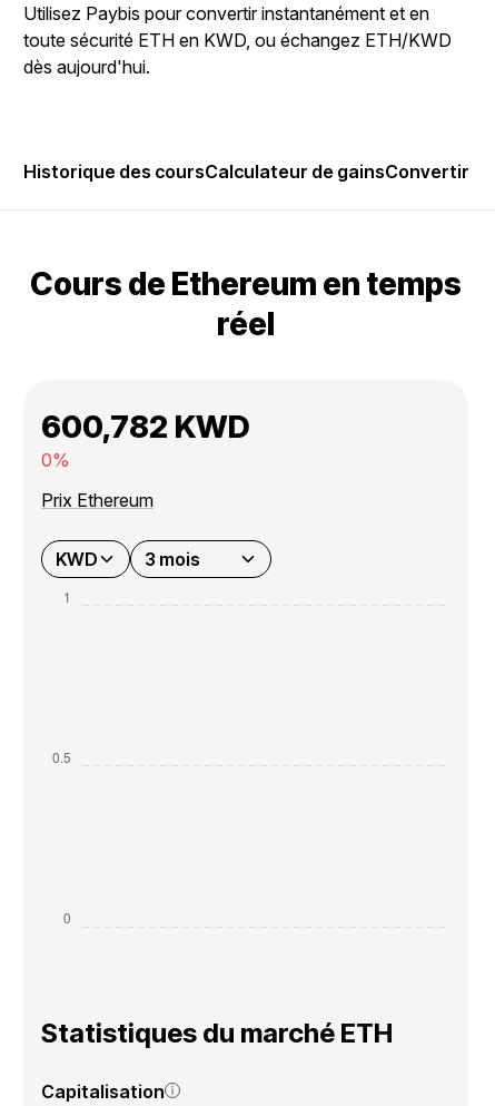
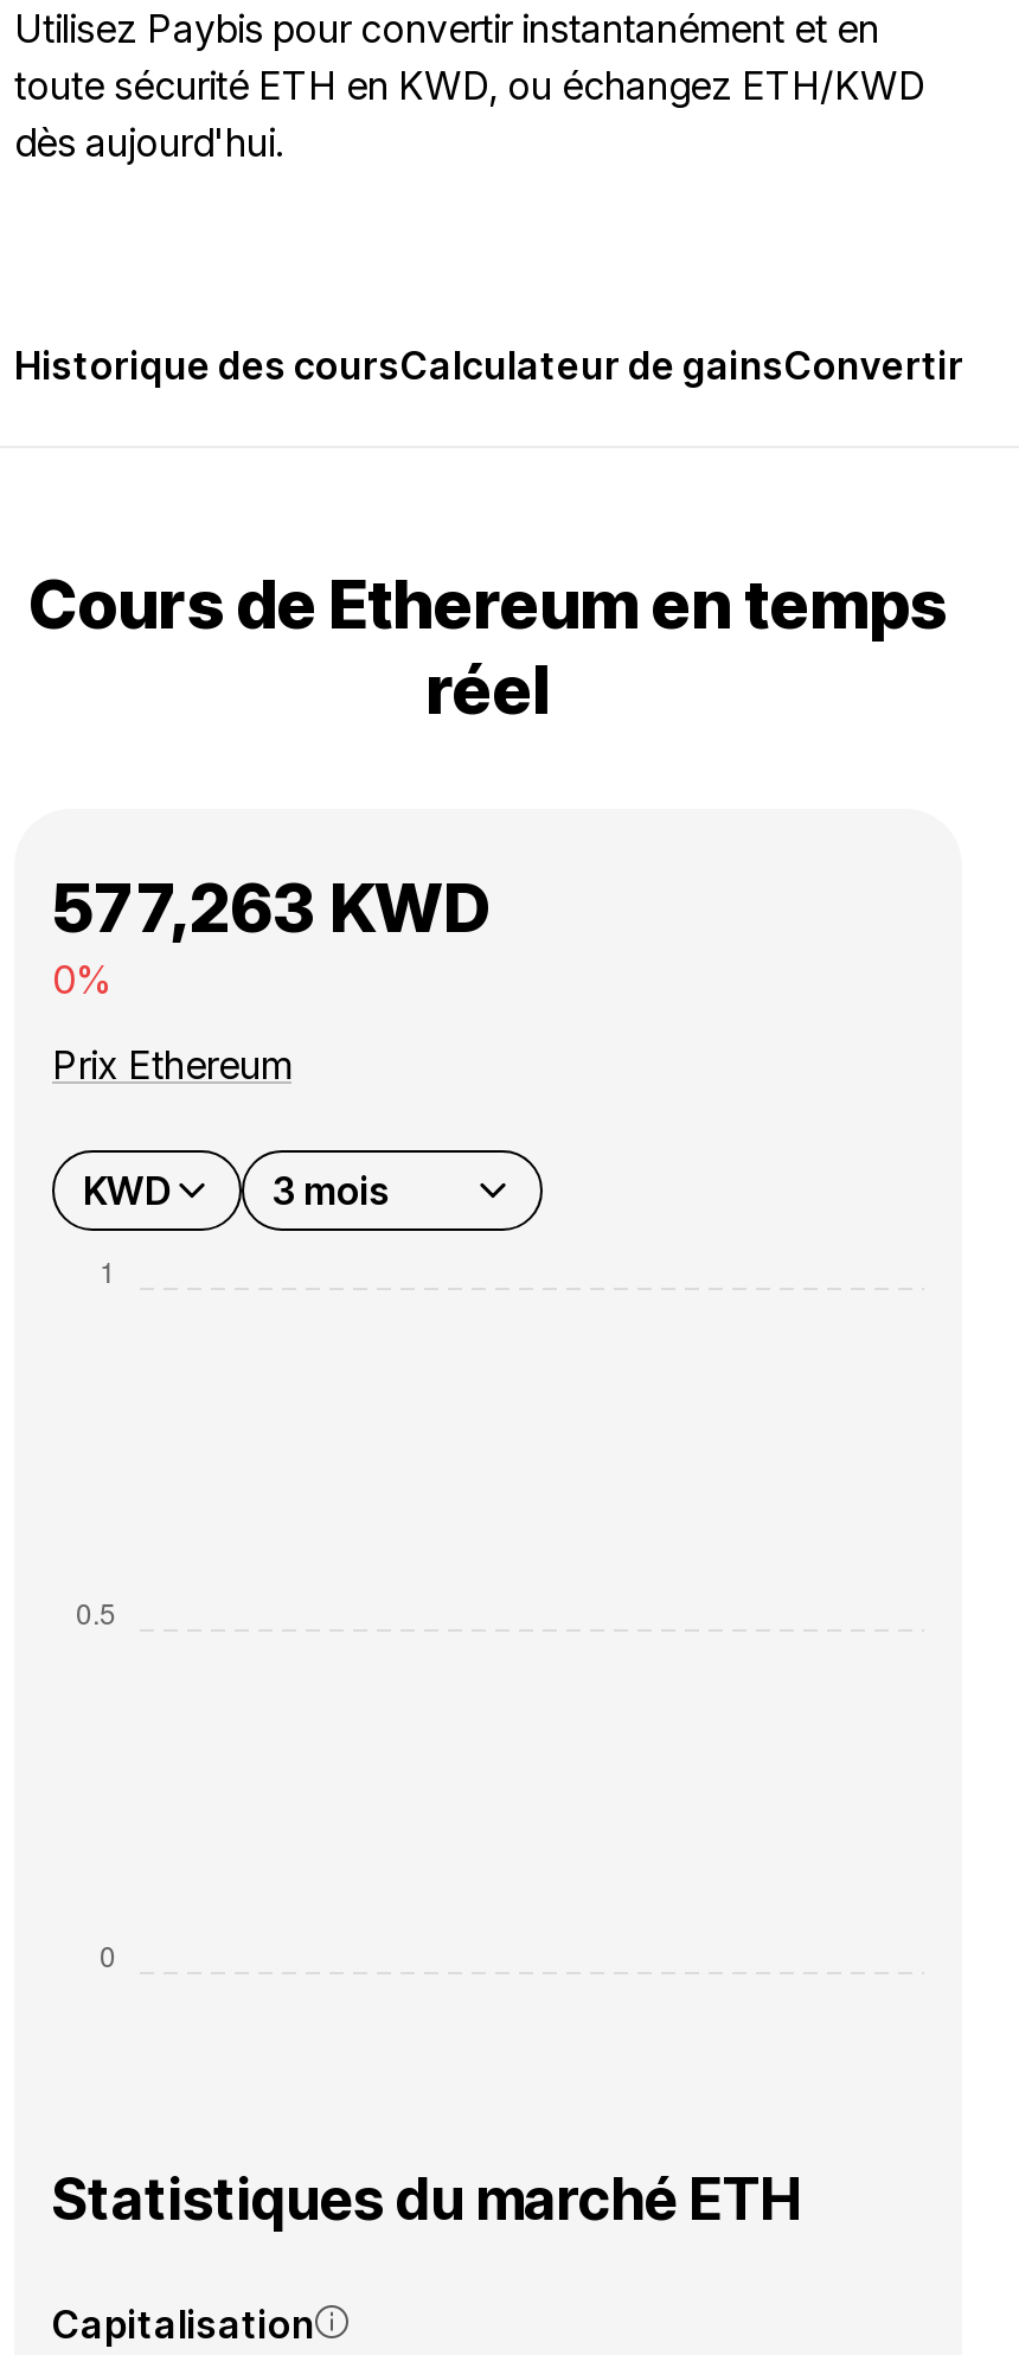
[41,408,250,446] 600,782 KWD -> [52,868,491,949] 577,263 KWD

